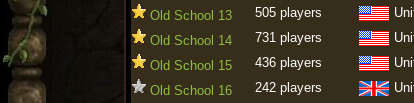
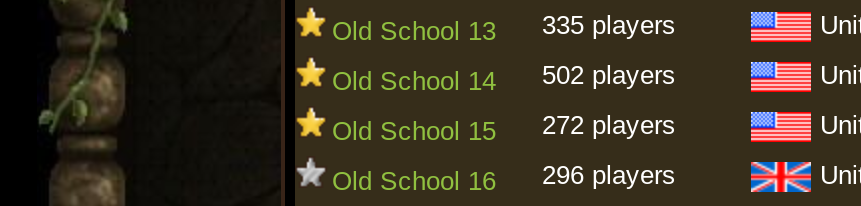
[149,5,321,23] Old School 13 505 players -> [332,10,676,46] Old School 13 335 players
[149,30,321,48] Old School 14 731 players -> [332,60,676,96] Old School 14 502 players
[149,55,321,73] Old School 15 436 players -> [332,110,676,146] Old School 15 272 players
[149,80,321,98] Old School 16 242 players -> [332,160,676,196] Old School 16 296 players

